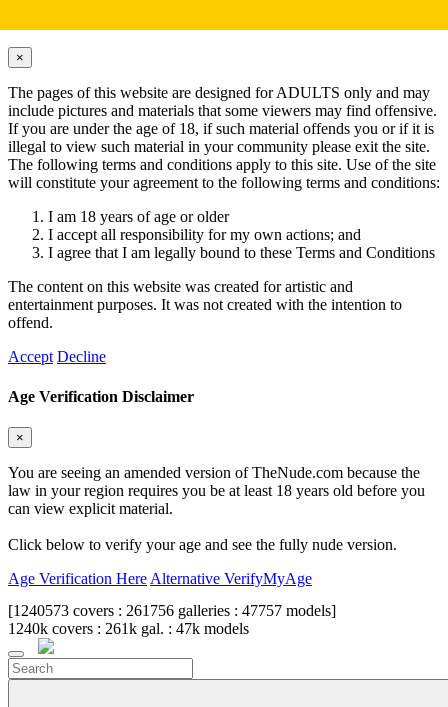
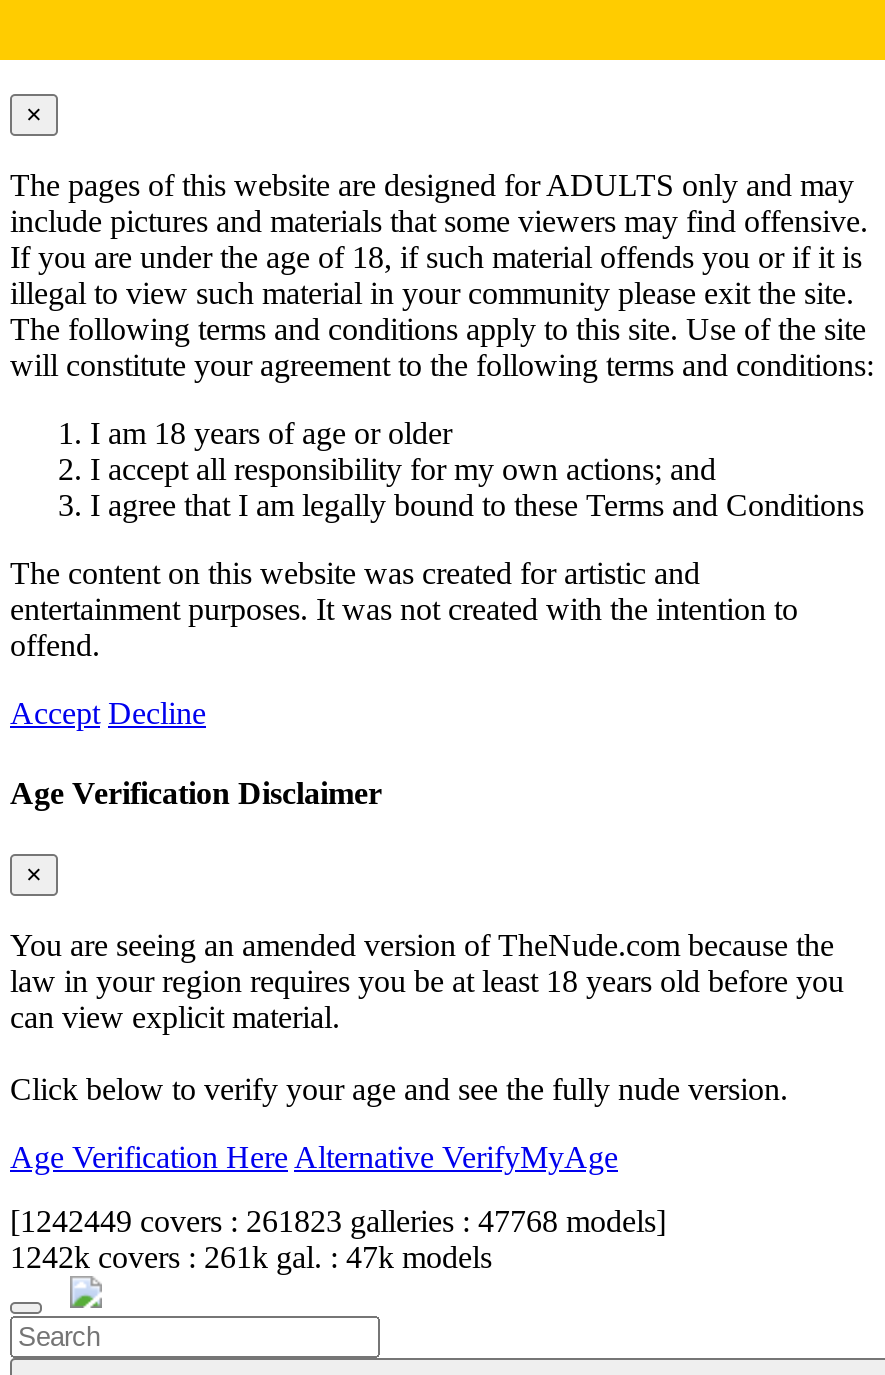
[8,602,336,619] [1240573 covers : 261756 galleries : 47757 models] -> [10,1204,666,1238] [1242449 covers : 261823 galleries : 47768 models]
[8,620,249,637] 1240k covers : 261k gal. : 47k models -> [10,1240,492,1274] 1242k covers : 261k gal. : 47k models

